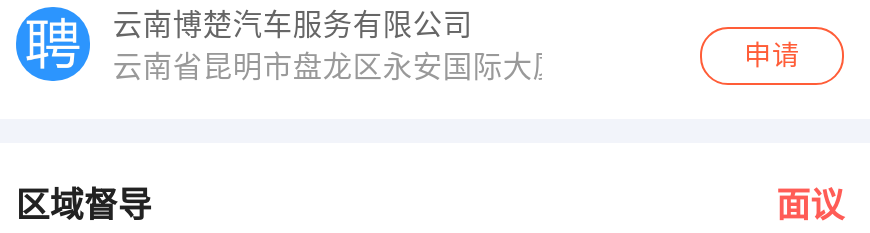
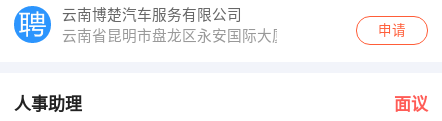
[16,186,152,224] 区域督导 -> [14,95,82,114] 人事助理

